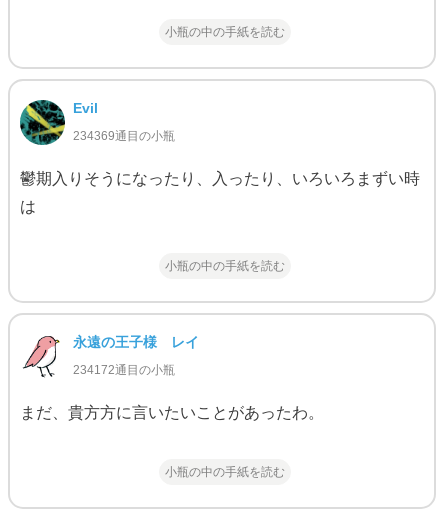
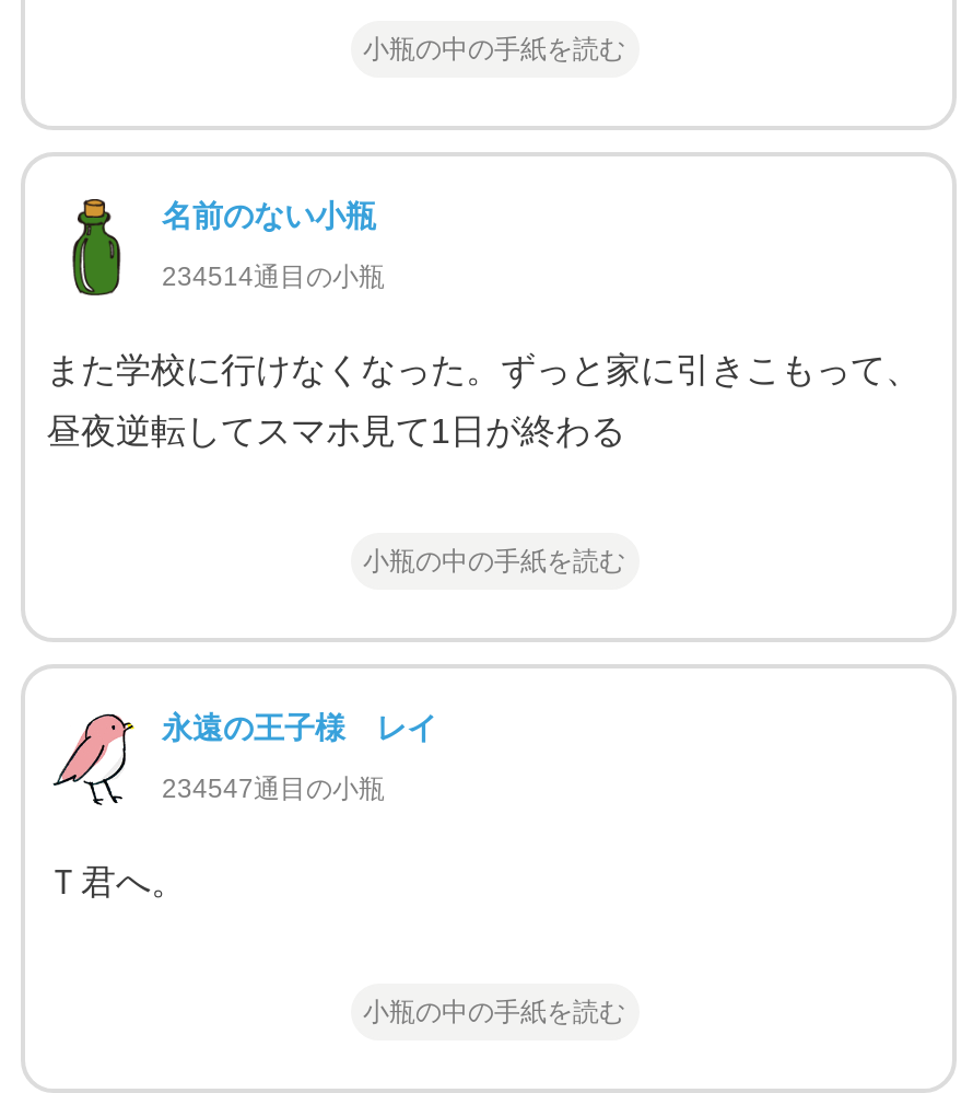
[19,99,97,146] [image] | Evil -> [47,196,376,299] [image] | 名前のない小瓶
[72,129,174,143] 234369通目の小瓶 -> [162,262,385,292] 234514通目の小瓶
[19,170,419,187] 鬱期入りそうになったり、入ったり、いろいろまずい時 -> [46,351,921,389] また学校に行けなくなった。ずっと家に引きこもって、
[19,198,35,215] は -> [46,413,625,450] 昼夜逆転してスマホ見て1日が終わる
[72,363,174,377] 234172通目の小瓶 -> [162,774,385,804] 234547通目の小瓶
[19,404,323,421] まだ、貴方方に言いたいことがあったわ。 -> [46,863,186,901] Ｔ君へ。

